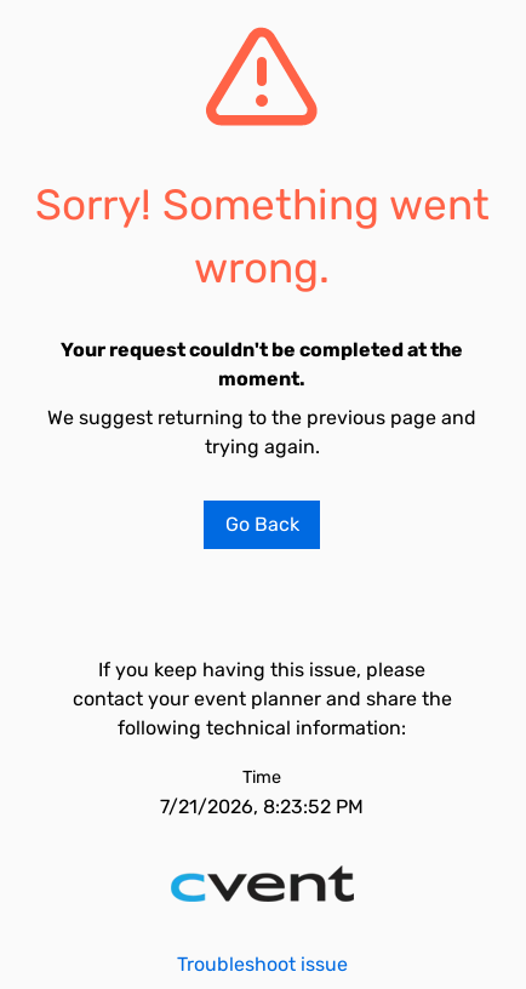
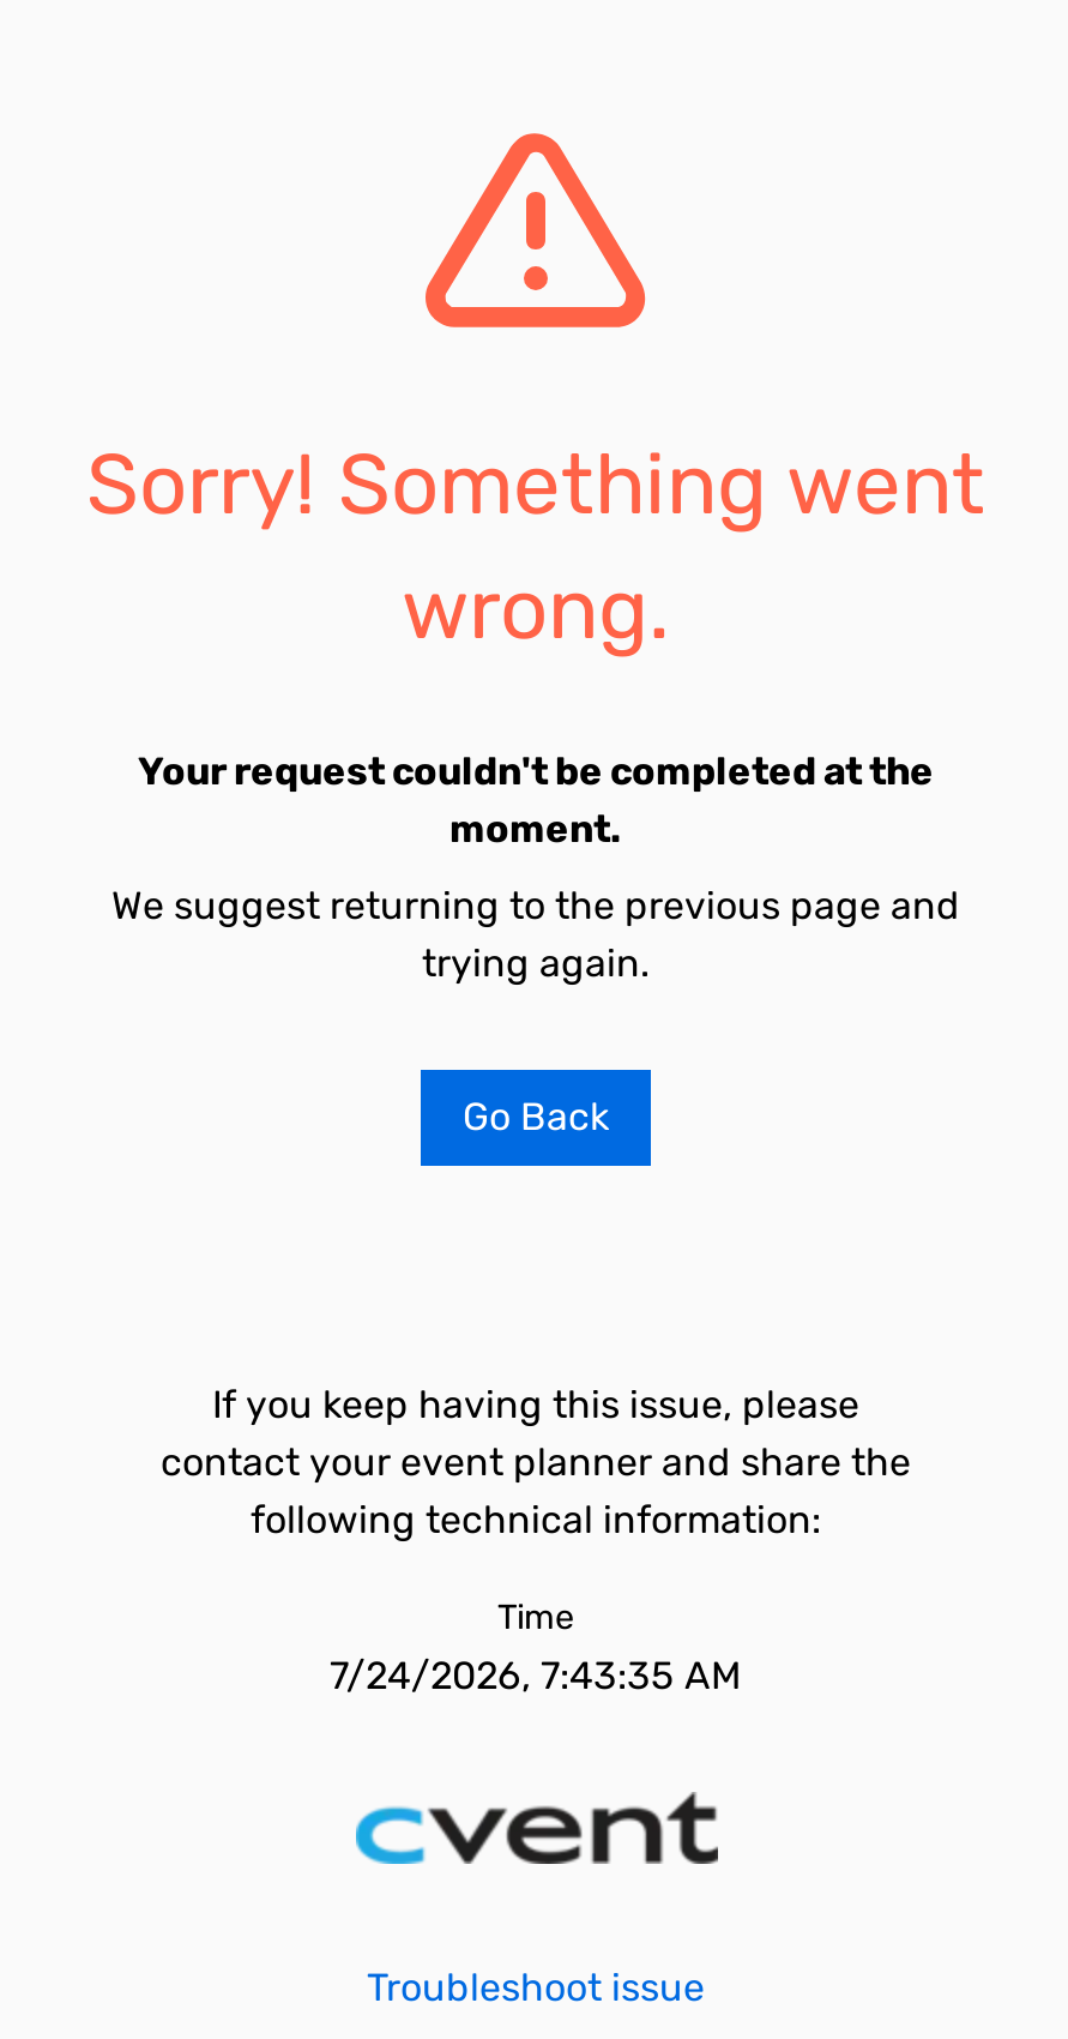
[160,795,364,818] 7/21/2026, 8:23:52 PM -> [330,1653,742,1698] 7/24/2026, 7:43:35 AM

